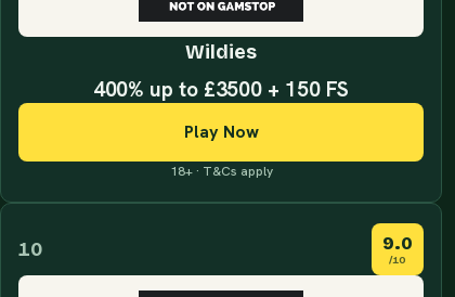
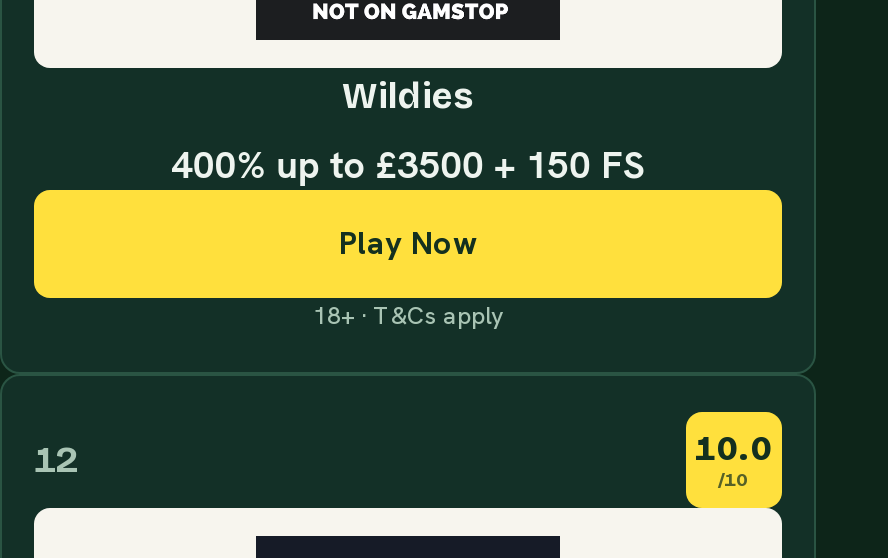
[18,237,42,261] 10 -> [34,438,78,482] 12
[382,231,413,254] 9.0 -> [695,427,773,469] 10.0

